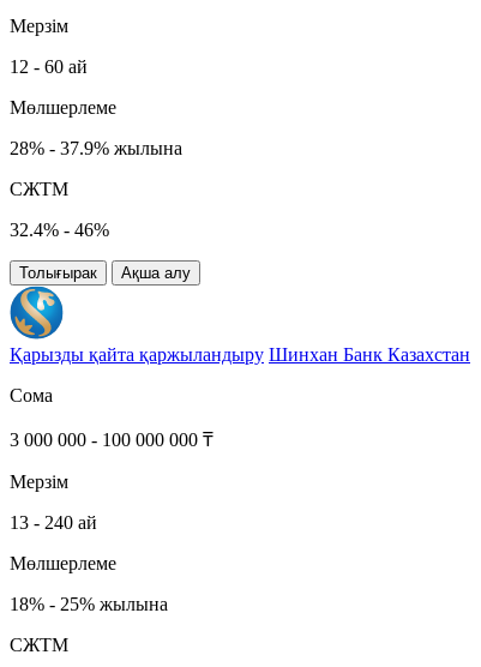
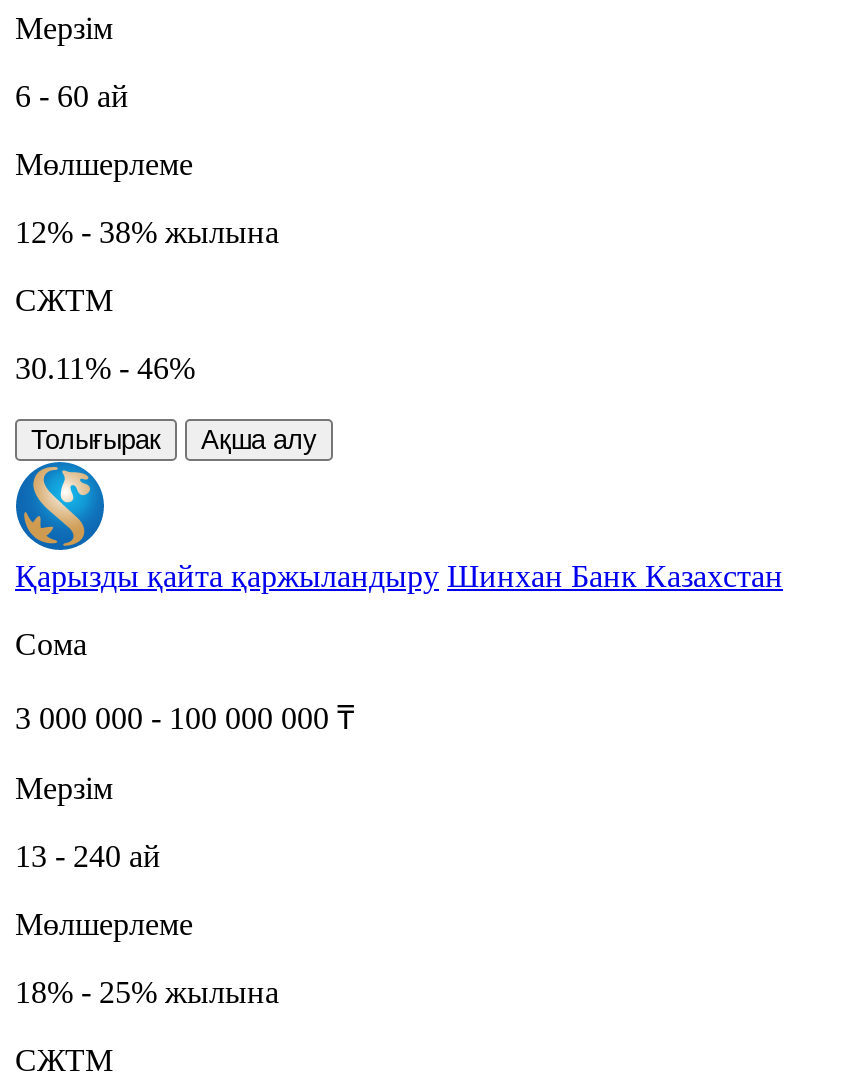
[10,56,88,77] 12 - 60 ай -> [15,79,129,113] 6 - 60 ай
[10,138,182,158] 28% - 37.9% жылына -> [15,215,279,249] 12% - 38% жылына
[10,219,109,240] 32.4% - 46% -> [15,351,195,385] 30.11% - 46%

